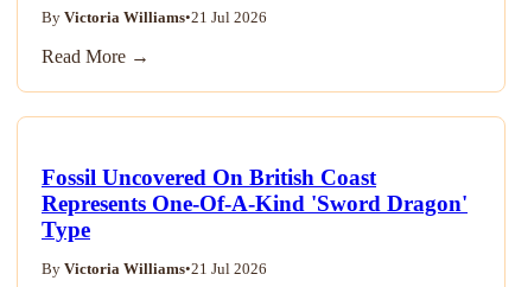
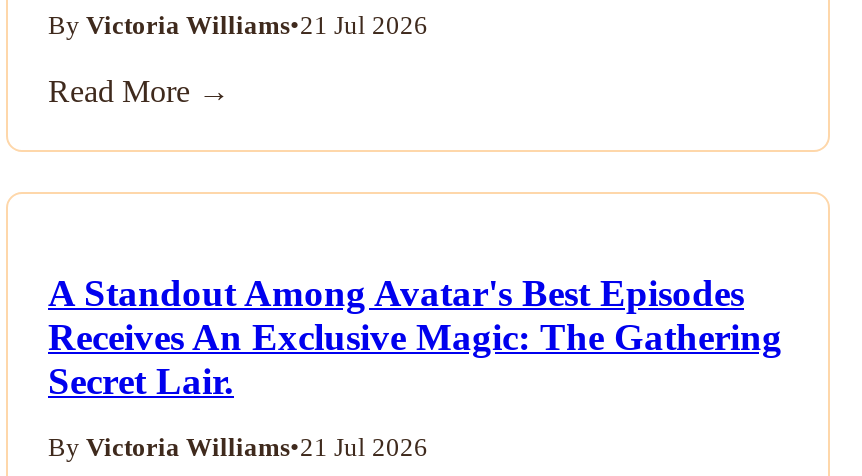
[42,164,468,241] Fossil Uncovered On British Coast | Represents One-Of-A-Kind 'Sword Dragon' | Type -> [48,273,782,403] A Standout Among Avatar's Best Episodes | Receives An Exclusive Magic: The Gathering | Secret Lair.

